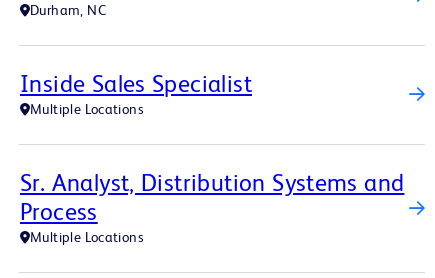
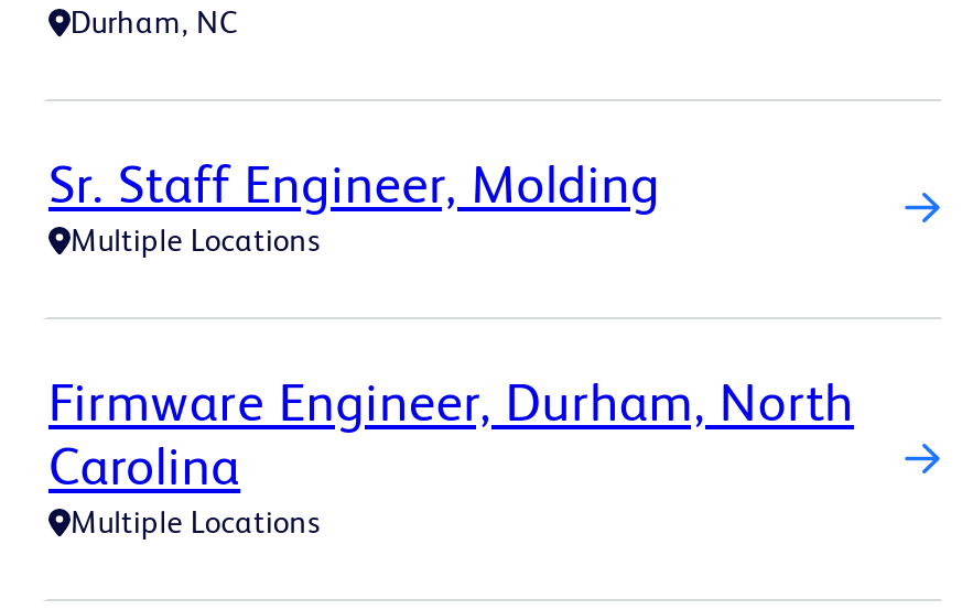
[20,70,252,97] Inside Sales Specialist -> [48,154,660,214] Sr. Staff Engineer, Molding
[20,169,404,225] Sr. Analyst, Distribution Systems and | Process -> [48,372,854,495] Firmware Engineer, Durham, North | Carolina

